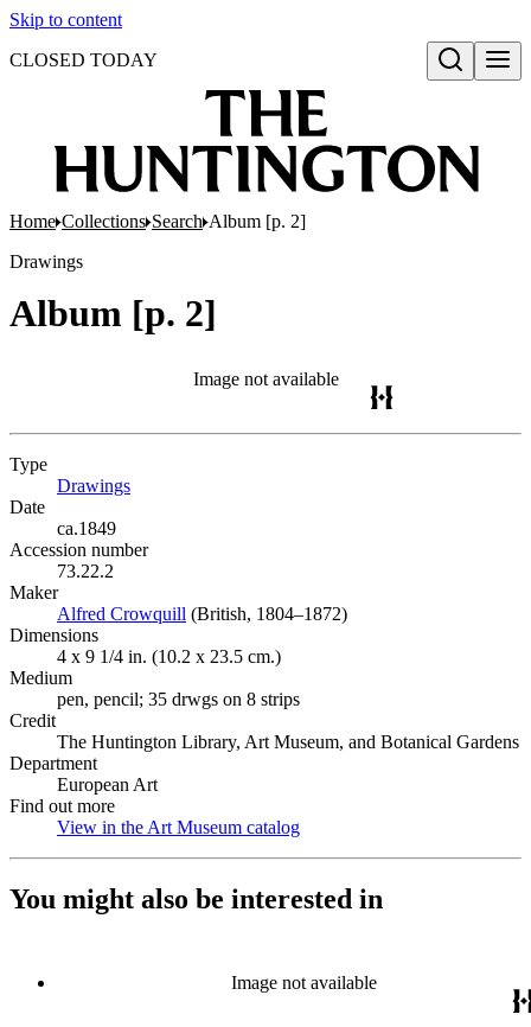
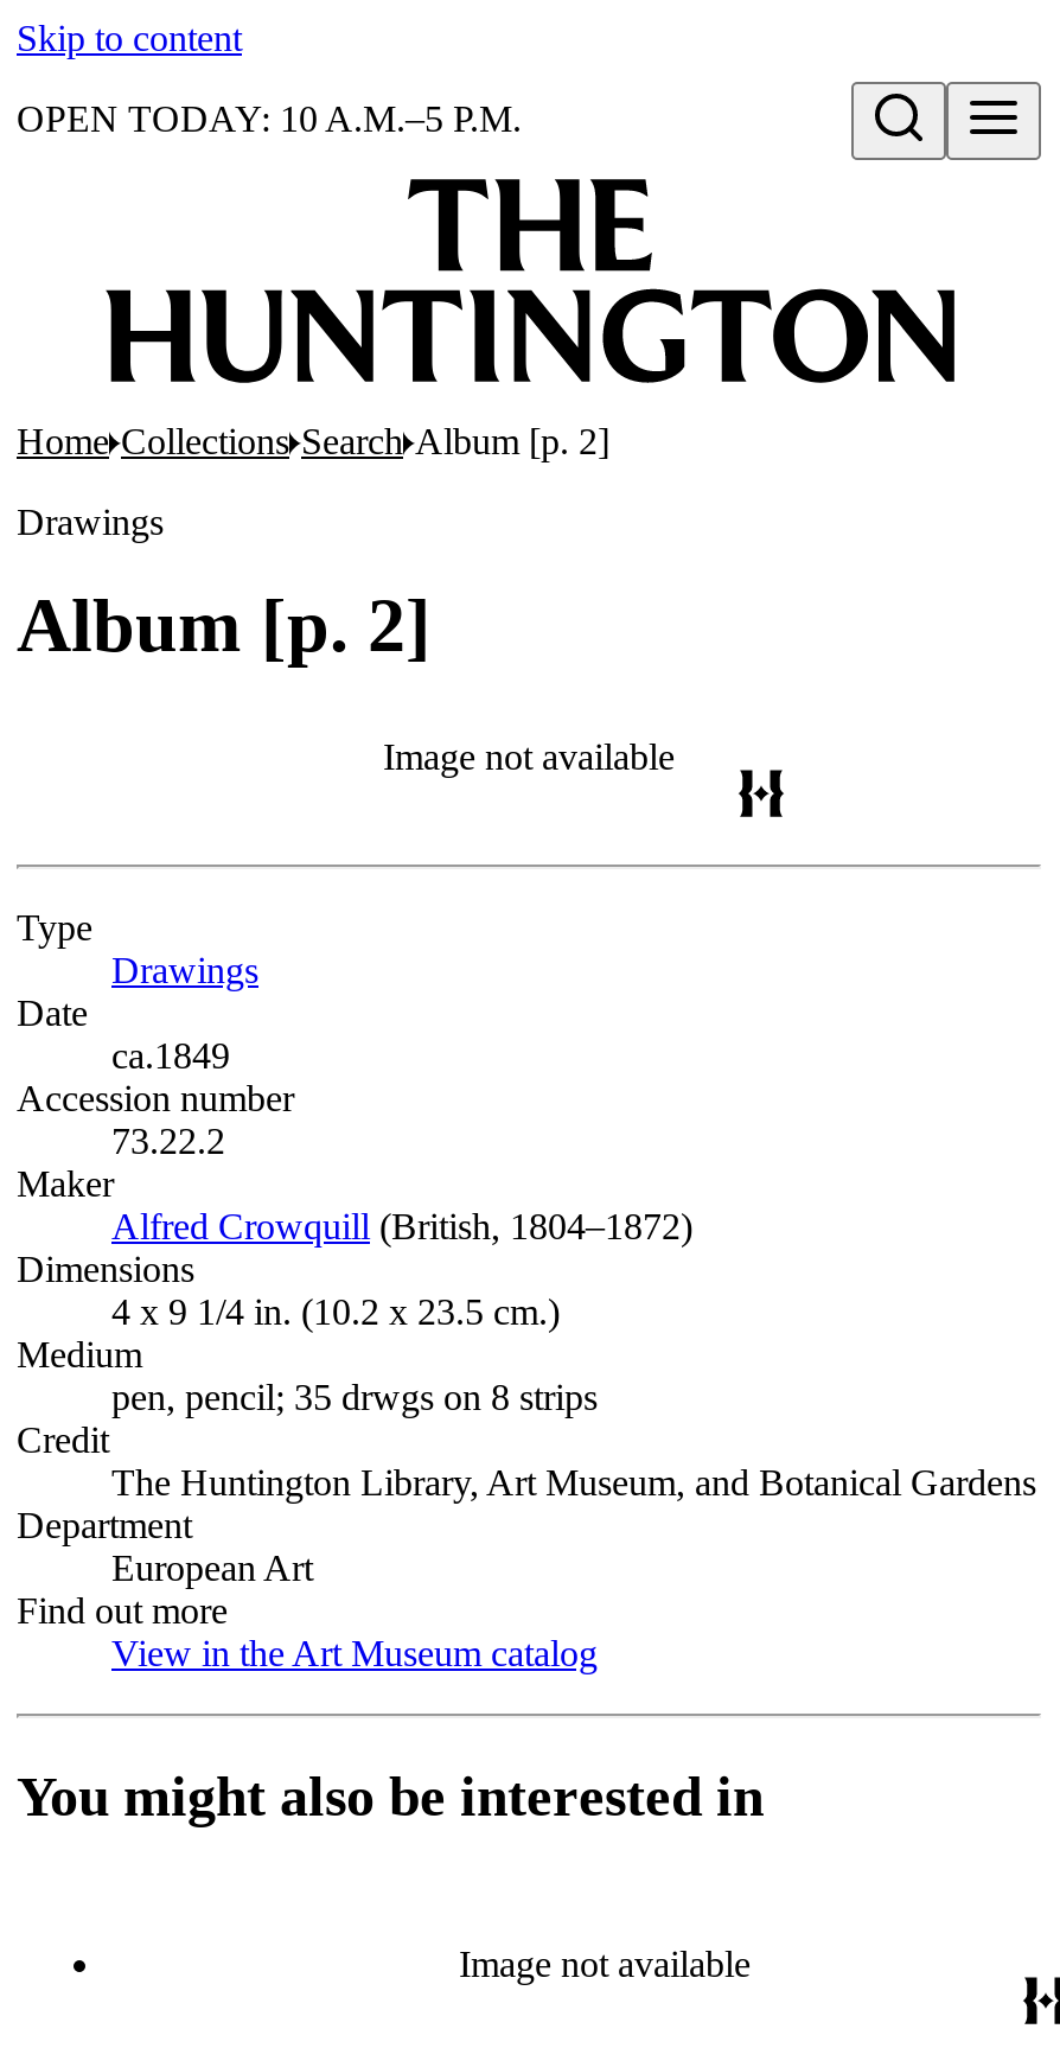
[9,50,158,70] CLOSED TODAY -> [17,98,522,139] OPEN TODAY: 10 A.M.–5 P.M.

